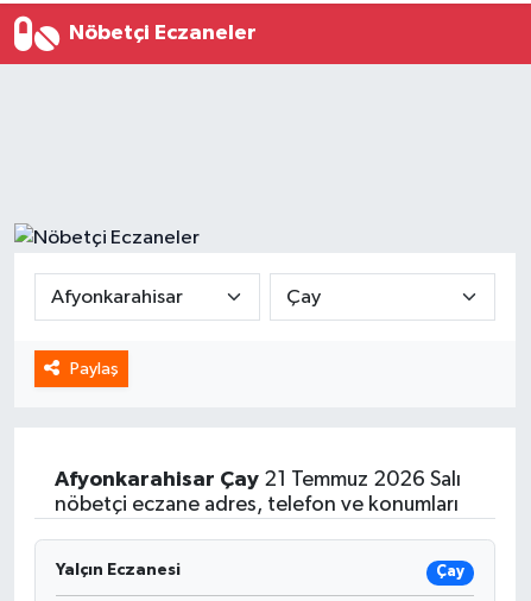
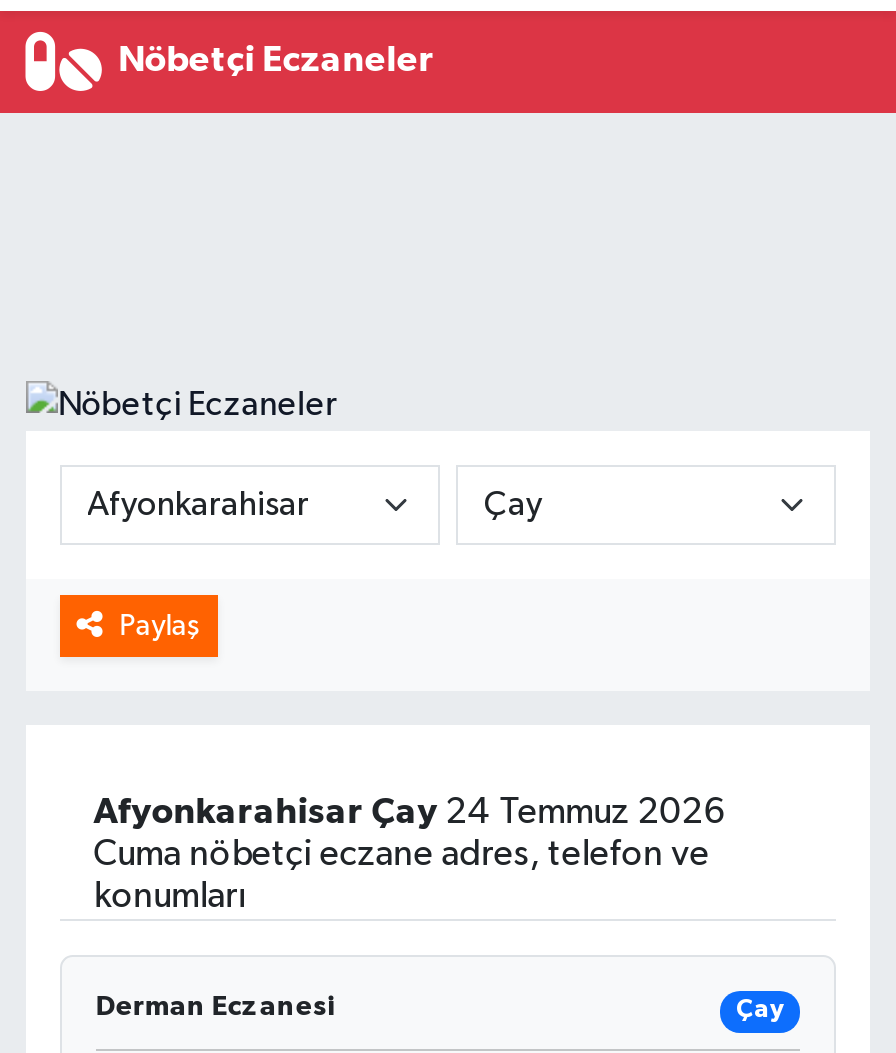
[54,469,461,515] Afyonkarahisar Çay 21 Temmuz 2026 Salı | nöbetçi eczane adres, telefon ve konumları -> [94,795,726,915] Afyonkarahisar Çay 24 Temmuz 2026 | Cuma nöbetçi eczane adres, telefon ve | konumları
[56,562,180,578] Yalçın Eczanesi -> [96,993,336,1021] Derman Eczanesi

